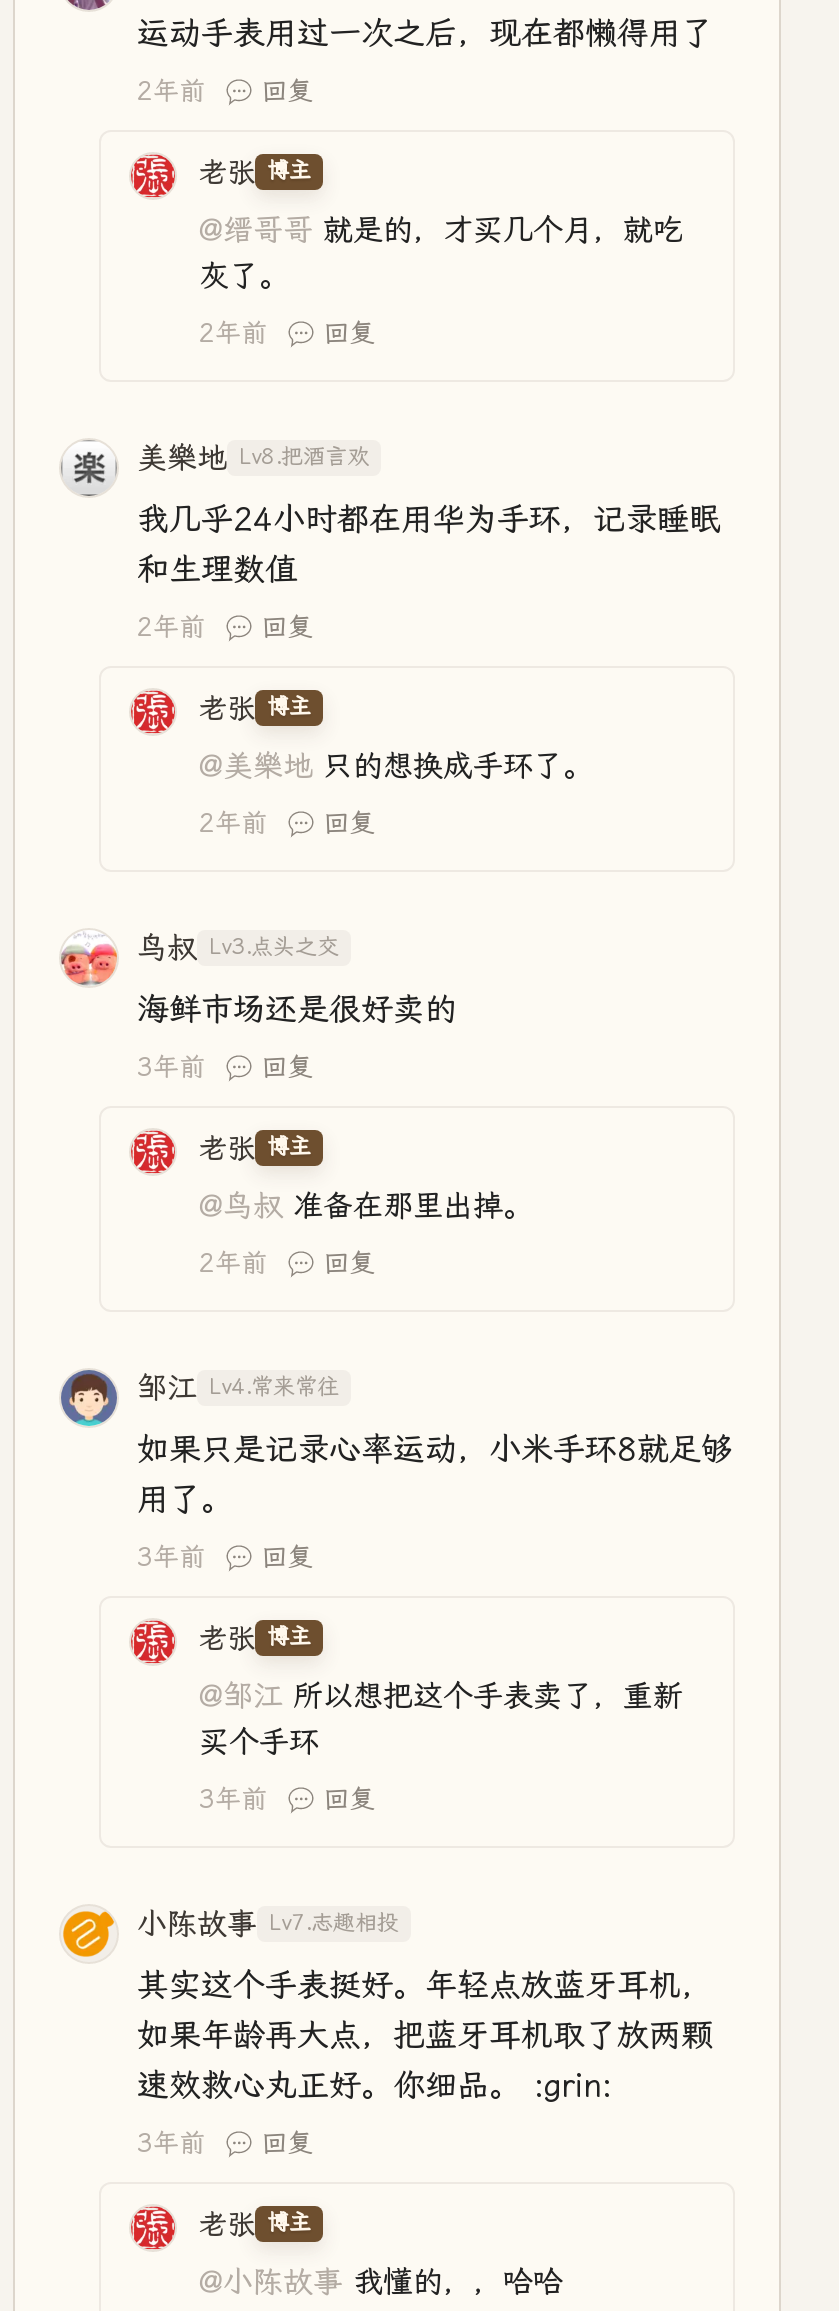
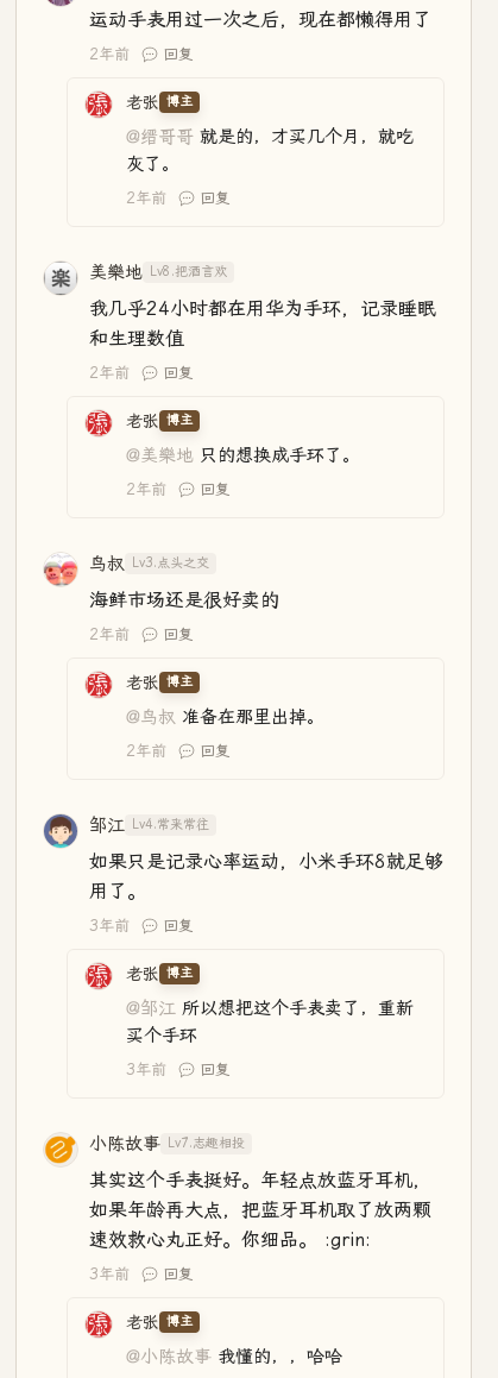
[137,1052,313,1082] 3年前 回复 -> [89,625,194,643] 2年前 回复

